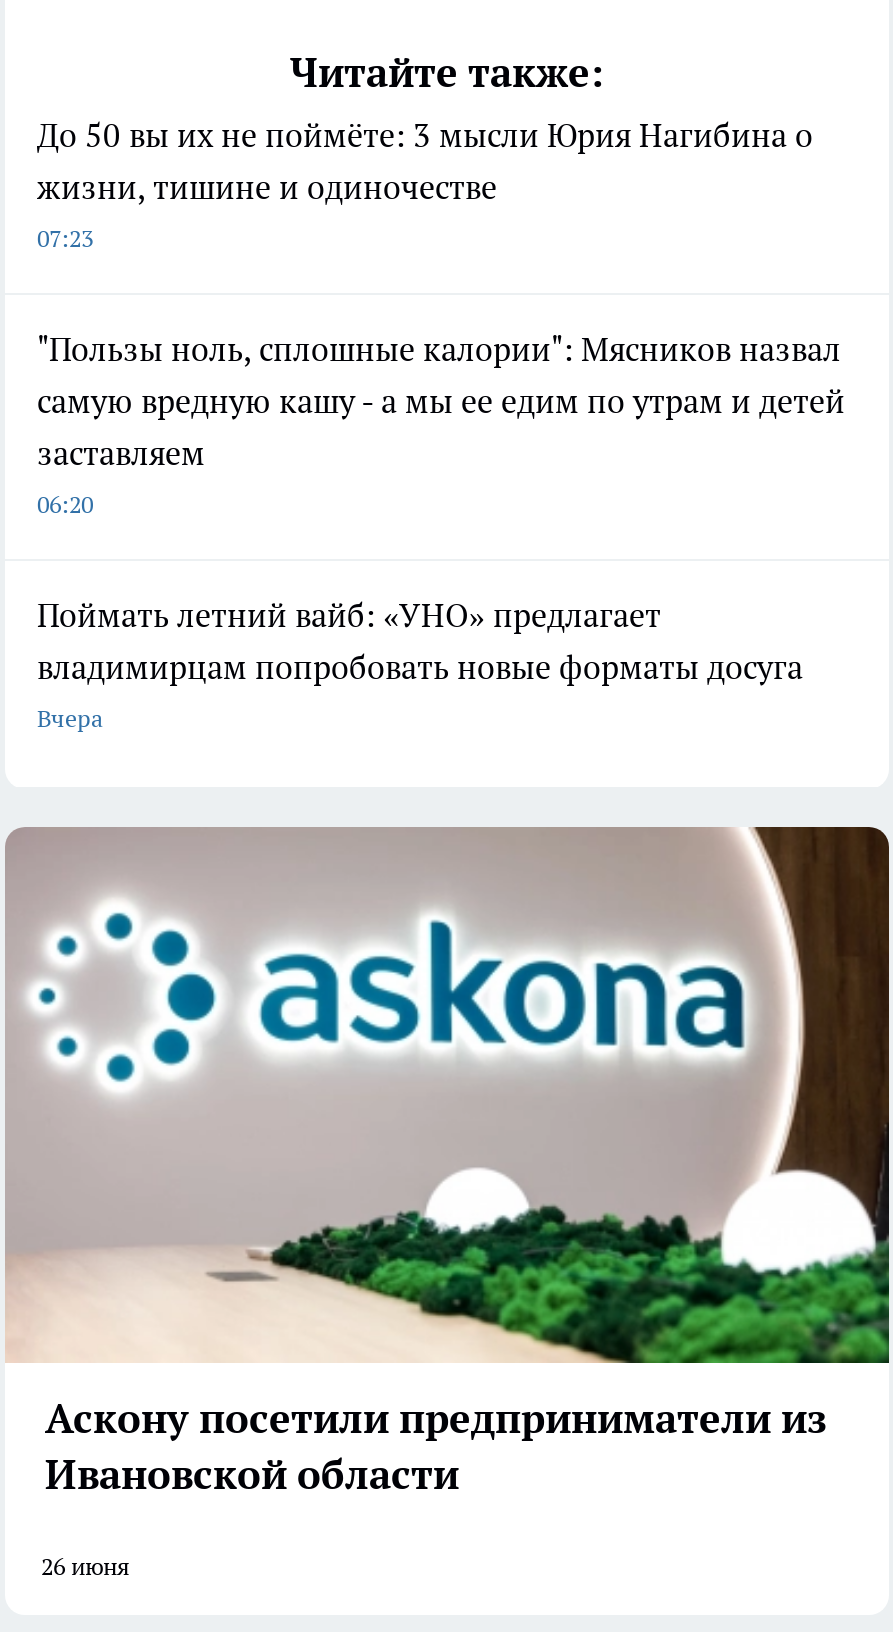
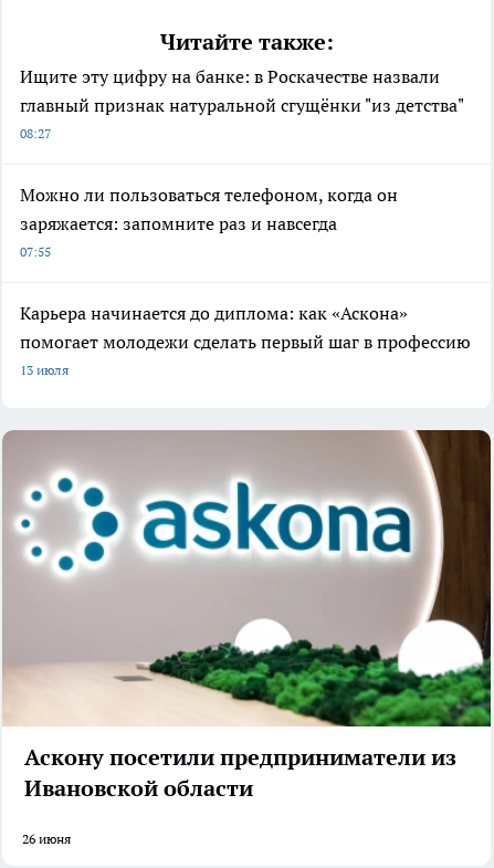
[37,115,813,253] До 50 вы их не поймёте: 3 мысли Юрия Нагибина о | жизни, тишине и одиночестве | 07:23 -> [20,65,464,142] Ищите эту цифру на банке: в Роскачестве назвали | главный признак натуральной сгущёнки "из детства" | 08:27
[37,329,845,519] "Пользы ноль, сплошные калории": Мясников назвал | самую вредную кашу - а мы ее едим по утрам и детей | заставляем | 06:20 -> [20,184,398,260] Можно ли пользоваться телефоном, когда он | заряжается: запомните раз и навсегда | 07:55
[37,595,803,733] Поймать летний вайб: «УНО» предлагает | владимирцам попробовать новые форматы досуга | Вчера -> [20,302,471,378] Карьера начинается до диплома: как «Аскона» | помогает молодежи сделать первый шаг в профессию | 13 июля

